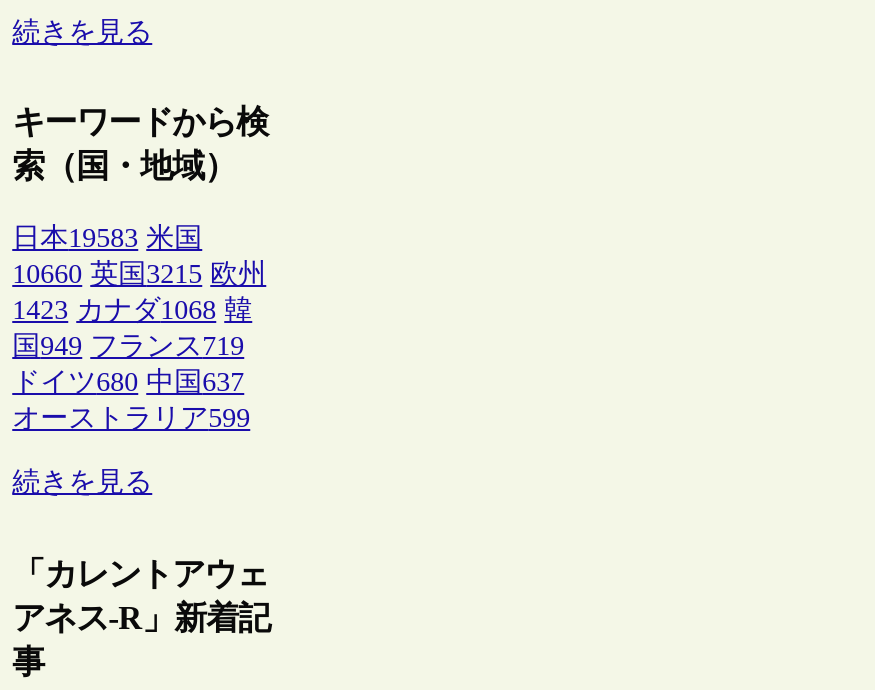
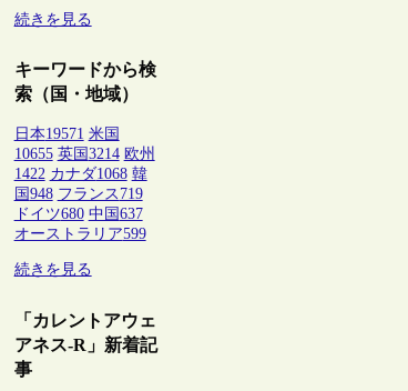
[12,224,202,254] 日本19583 米国 -> [14,126,119,143] 日本19571 米国
[12,260,266,290] 10660 英国3215 欧州 -> [14,146,155,163] 10655 英国3214 欧州
[12,296,252,326] 1423 カナダ1068 韓 -> [14,166,147,183] 1422 カナダ1068 韓
[12,332,244,362] 国949 フランス719 -> [14,186,143,202] 国948 フランス719

